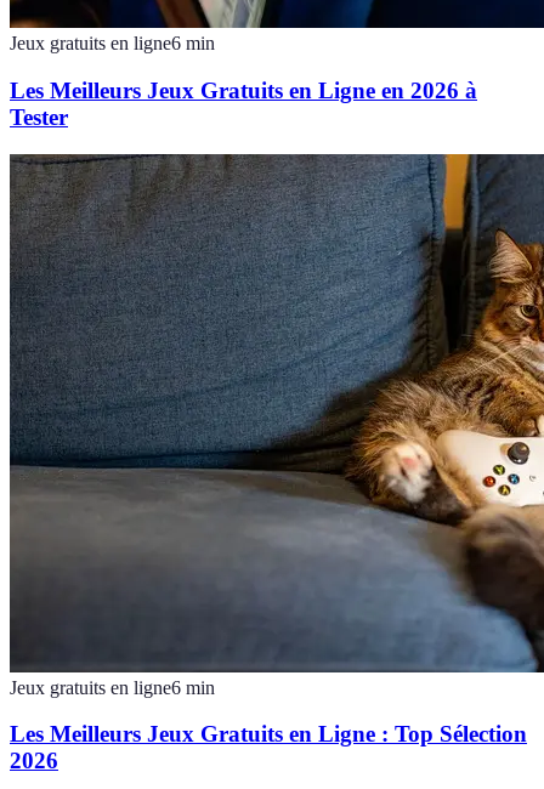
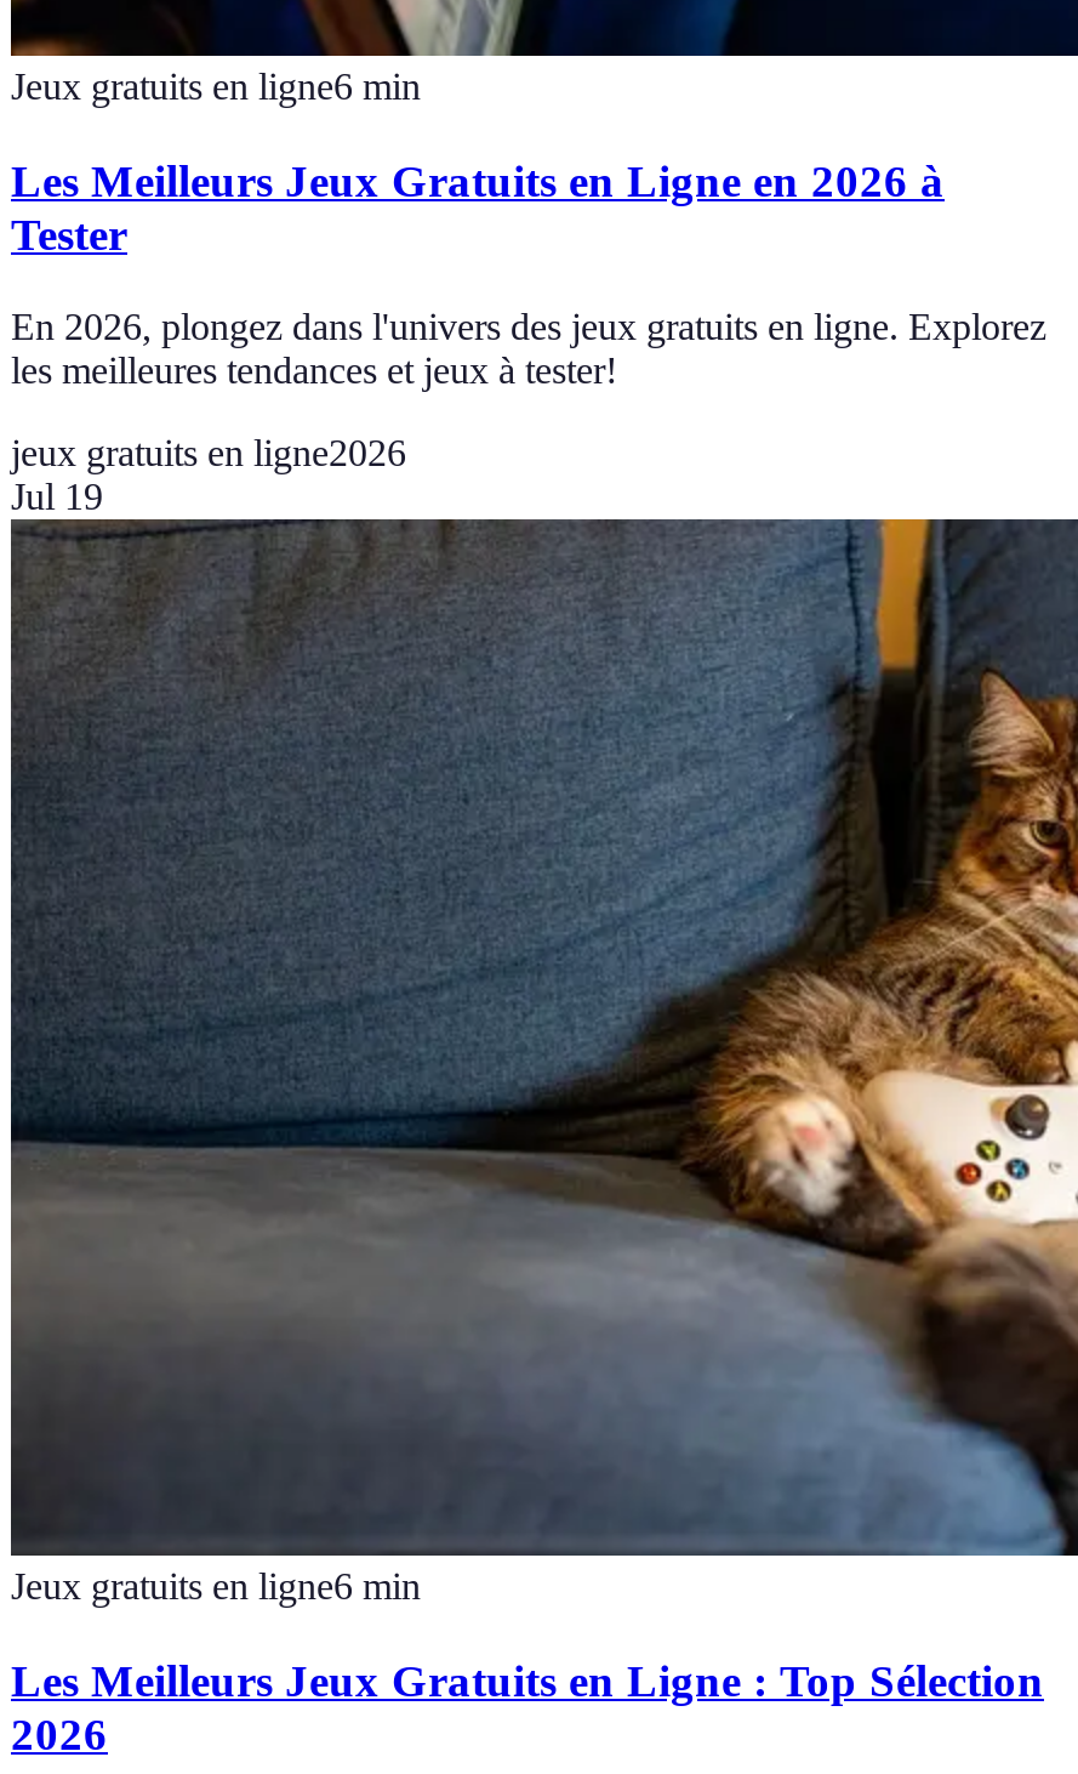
none -> [11,307,1046,518] En 2026, plongez dans l'univers des jeux gratuits en ligne. Explorez | les meilleures tendances et jeux à tester! | jeux gratuits en ligne2026 | Jul 19

